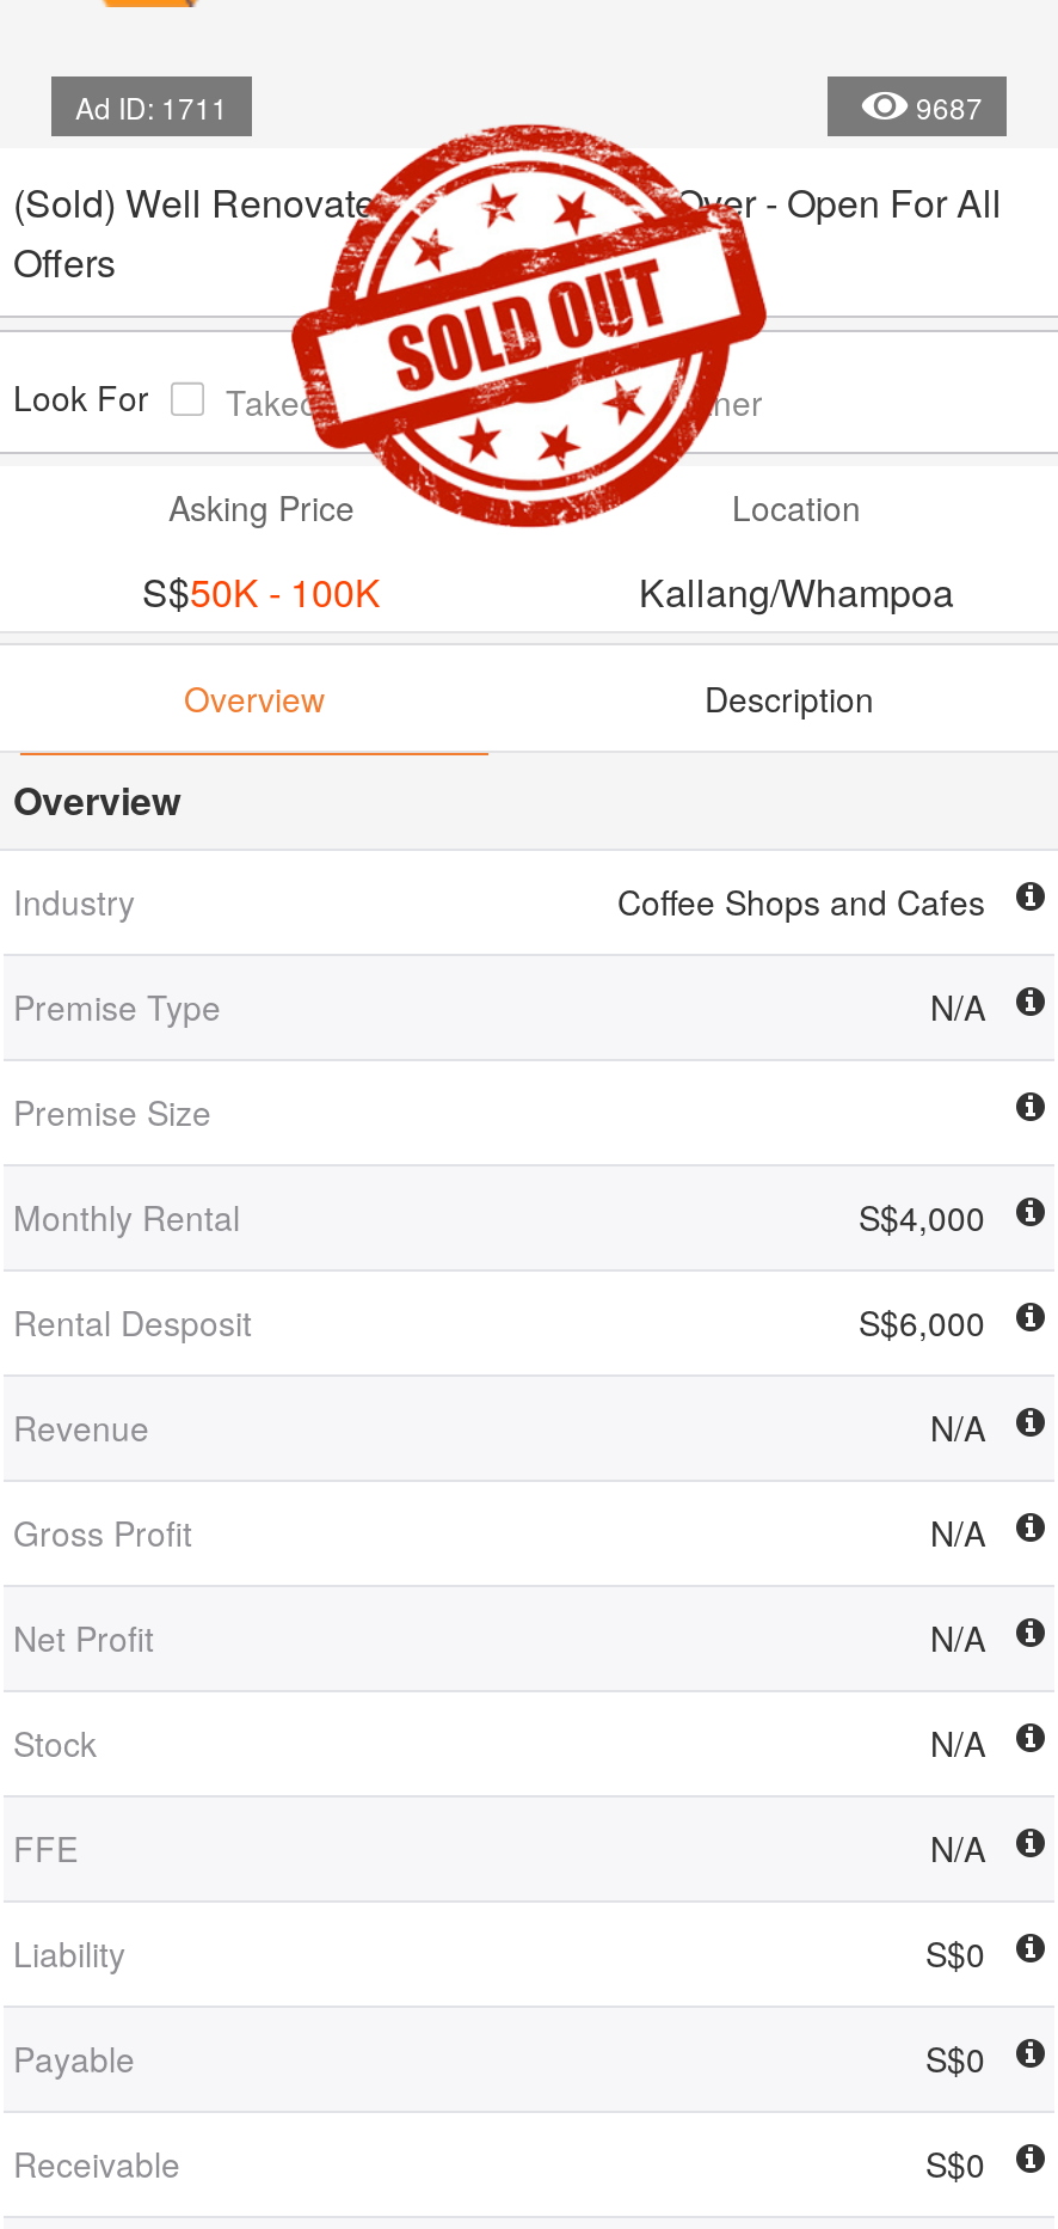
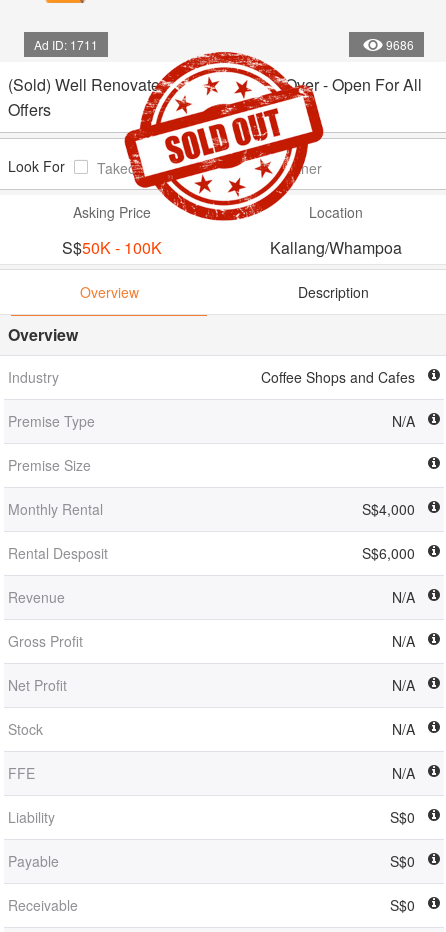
[909,86,983,127] 9687 -> [383,36,414,53] 9686

